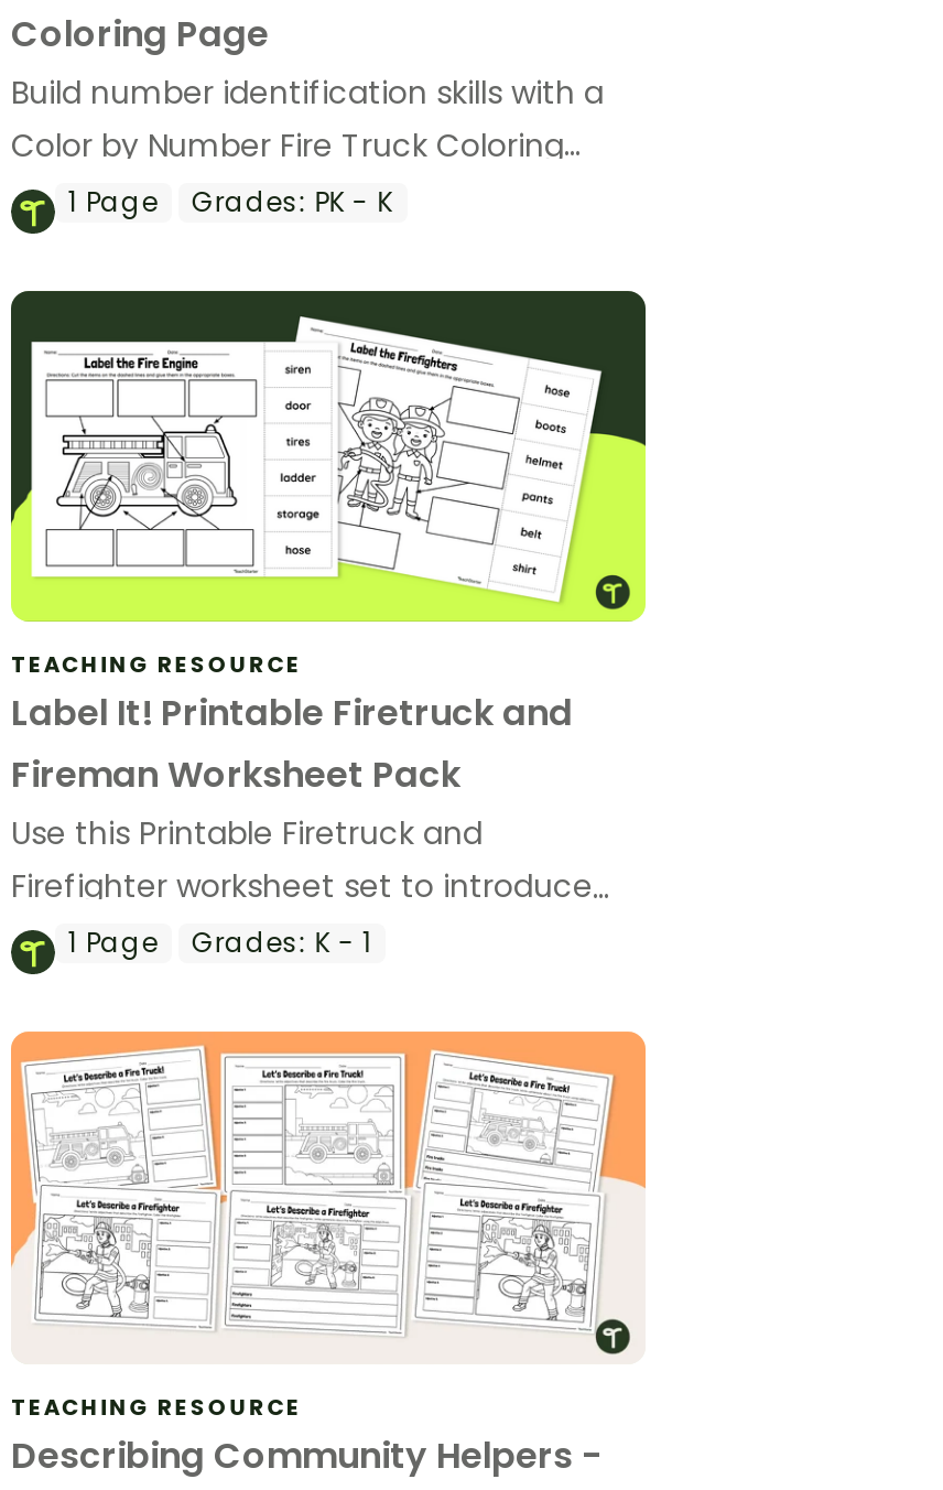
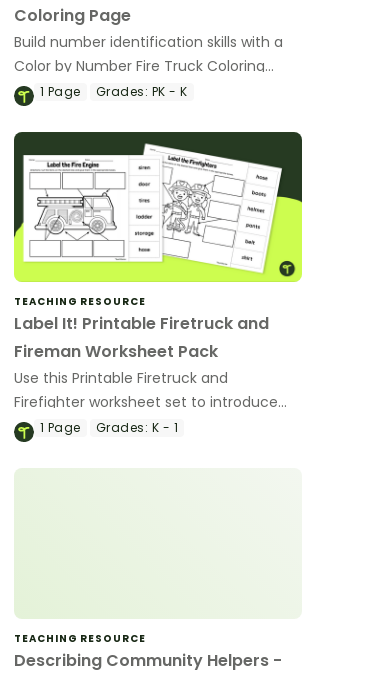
[11,1029,648,1356] [image] -> none

